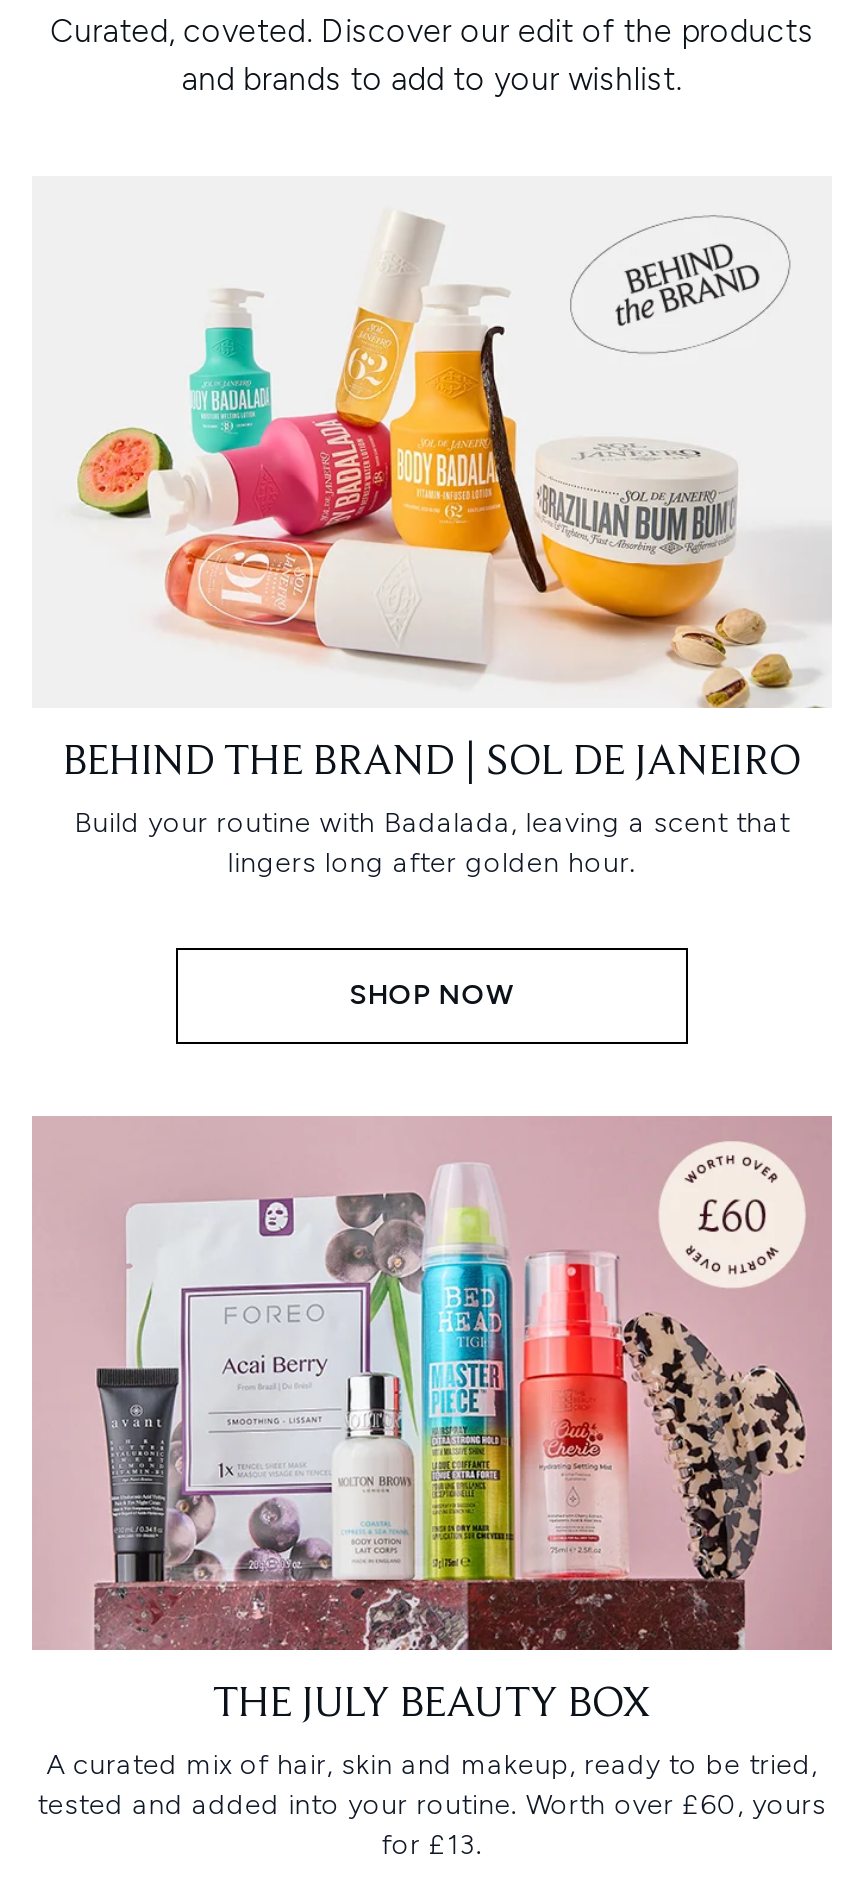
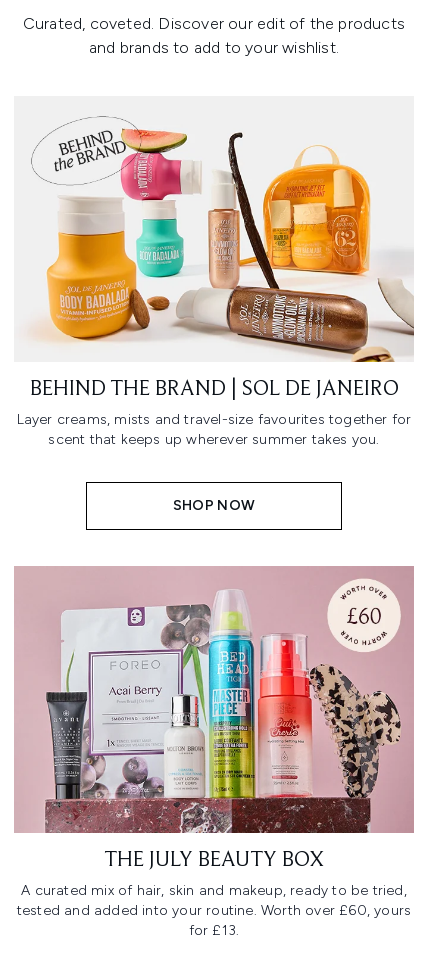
[76,214,832,710] [image] -> [31,116,415,363] [image]
[74,806,790,880] Build your routine with Badalada, leaving a scent that | lingers long after golden hour. -> [17,411,411,448] Layer creams, mists and travel-size favourites together for | scent that keeps up wherever summer takes you.

